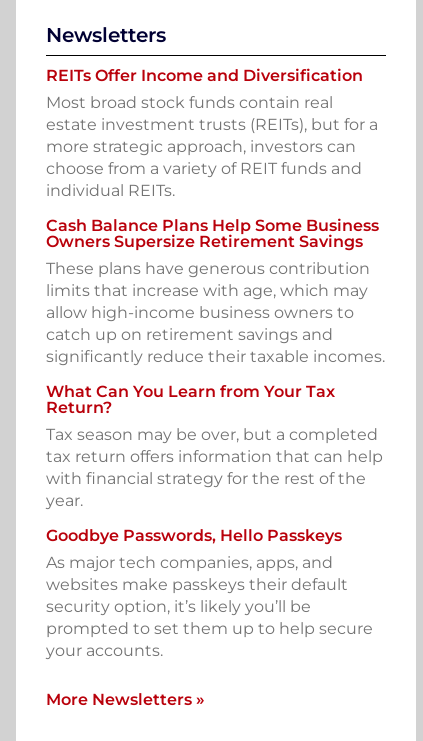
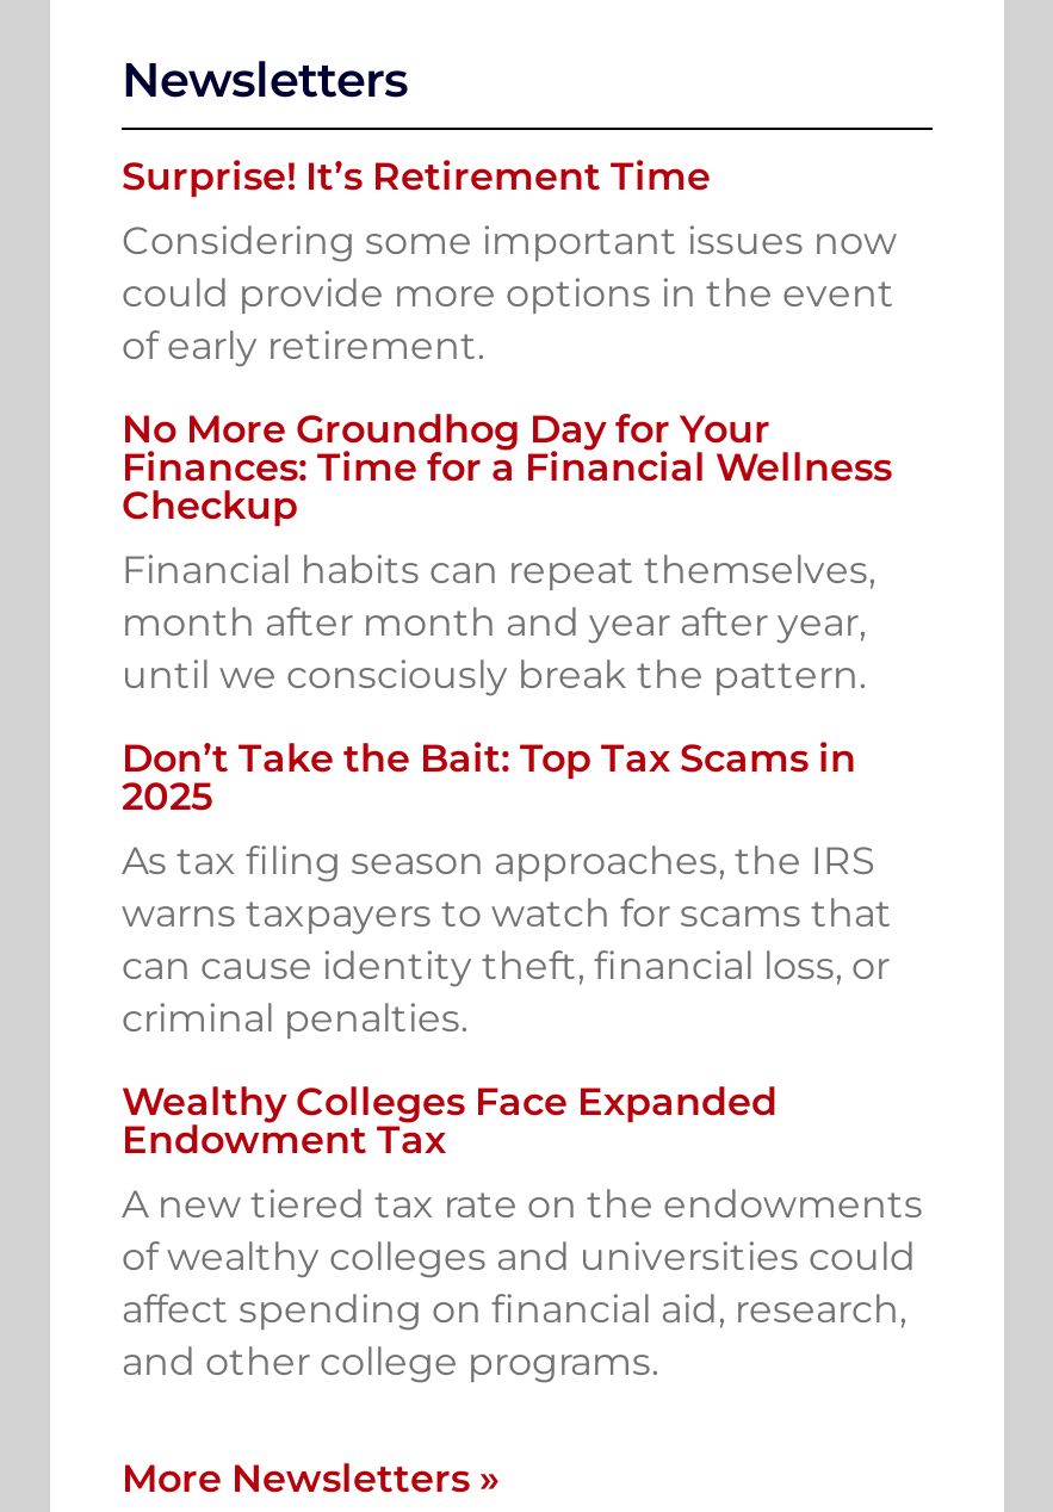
[46,66,378,200] REITs Offer Income and Diversification | Most broad stock funds contain real | estate investment trusts (REITs), but for a | more strategic approach, investors can | choose from a variety of REIT funds and | individual REITs. -> [122,154,897,369] Surprise! It’s Retirement Time | Considering some important issues now | could provide more options in the event | of early retirement.
[46,216,385,366] Cash Balance Plans Help Some Business | Owners Supersize Retirement Savings | These plans have generous contribution | limits that increase with age, which may | allow high-income business owners to | catch up on retirement savings and | significantly reduce their taxable incomes. -> [122,407,892,698] No More Groundhog Day for Your | Finances: Time for a Financial Wellness | Checkup | Financial habits can repeat themselves, | month after month and year after year, | until we consciously break the pattern.
[46,382,383,510] What Can You Learn from Your Tax | Return? | Tax season may be over, but a completed | tax return offers information that can help | with financial strategy for the rest of the | year. -> [122,736,892,1041] Don’t Take the Bait: Top Tax Scams in | 2025 | As tax filing season approaches, the IRS | warns taxpayers to watch for scams that | can cause identity theft, financial loss, or | criminal penalties.
[46,526,373,660] Goodbye Passwords, Hello Passkeys | As major tech companies, apps, and | websites make passkeys their default | security option, it’s likely you’ll be | prompted to set them up to help secure | your accounts. -> [122,1079,923,1385] Wealthy Colleges Face Expanded | Endowment Tax | A new tiered tax rate on the endowments | of wealthy colleges and universities could | affect spending on financial aid, research, | and other college programs.

